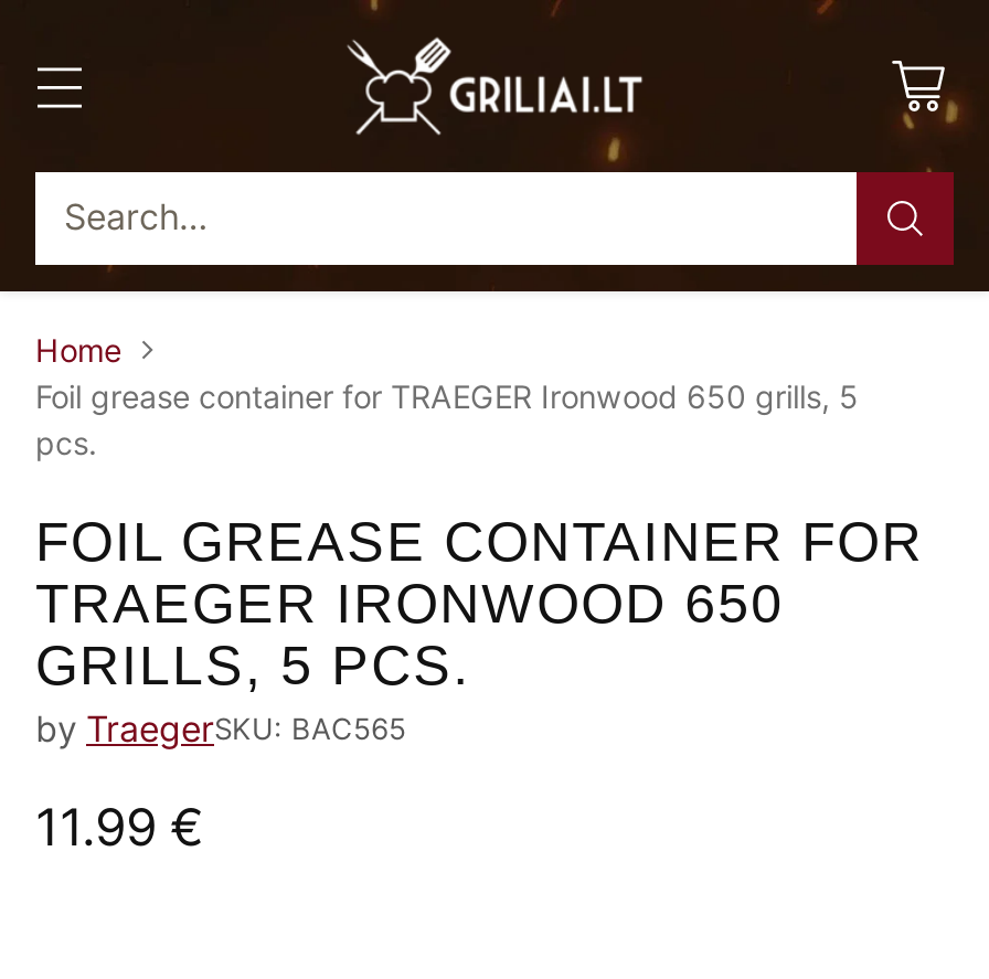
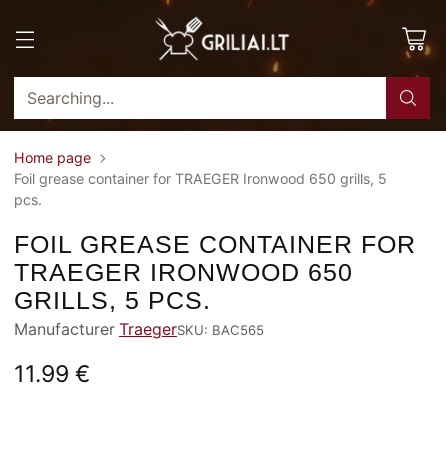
[64,197,208,239] Search… -> [27,89,114,108] Searching...
[35,330,121,368] Home -> [14,149,91,166] Home page
[35,708,406,750] by TraegerSKU: BAC565 -> [14,320,264,339] Manufacturer TraegerSKU: BAC565

